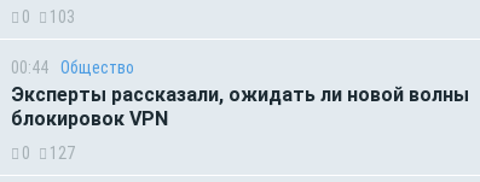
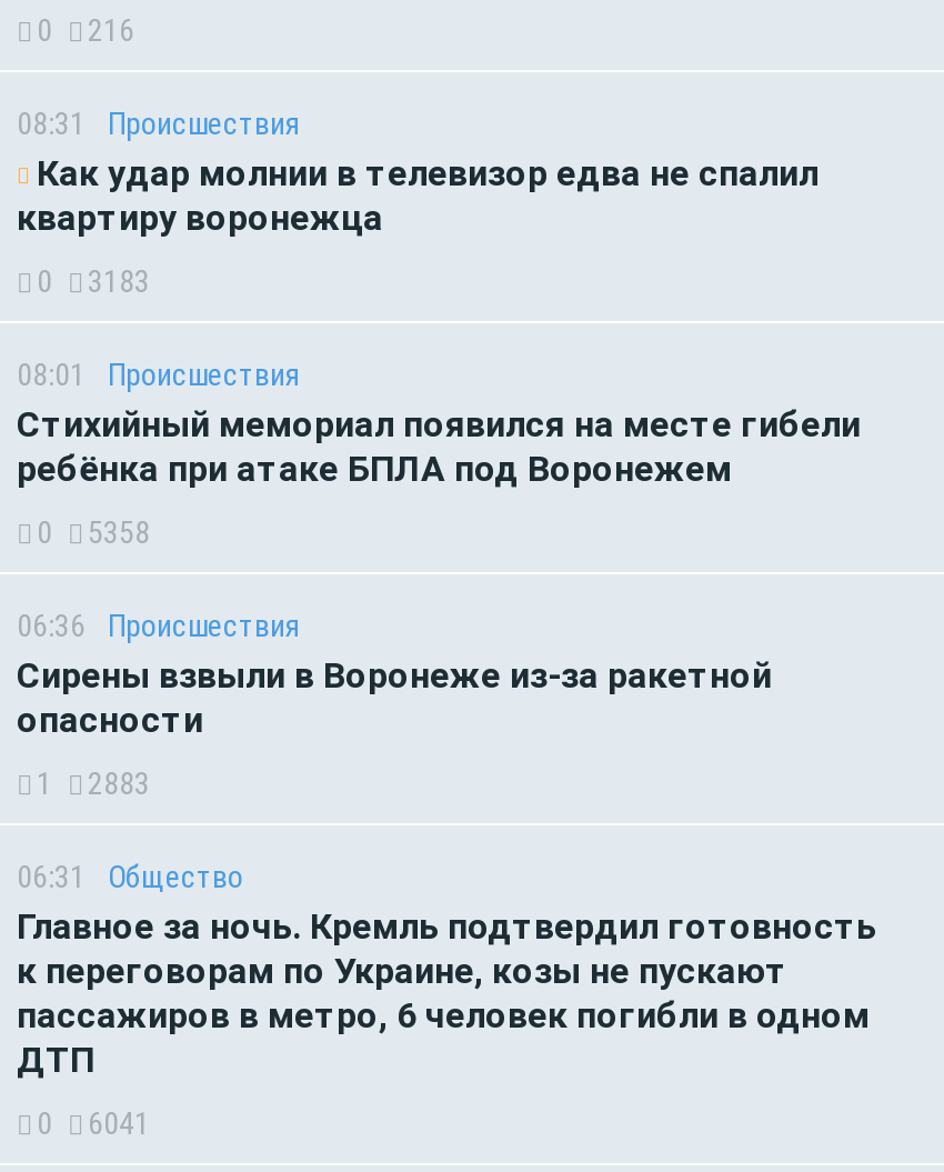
[11,8,75,78] 103 | 00:44 -> [17,12,861,894] 216 | 08:31 | Происшествия | Как удар молнии в телевизор едва не спалил | квартиру воронежца | 0 | 3183 | 08:01 | Происшествия | Стихийный мемориал появился на месте гибели | ребёнка при атаке БПЛА под Воронежем | 0 | 5358 | 06:36 | Происшествия | Сирены взвыли в Воронеже из-за ракетной | опасности | 1 | 2883 | 06:31
[11,84,469,131] Эксперты рассказали, ожидать ли новой волны | блокировок VPN -> [17,905,876,1081] Главное за ночь. Кремль подтвердил готовность | к переговорам по Украине, козы не пускают | пассажиров в метро, 6 человек погибли в одном | ДТП
[22,144,75,163] 0 127 -> [37,1105,150,1141] 0 6041

